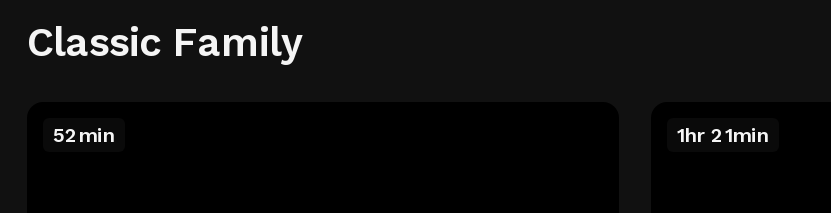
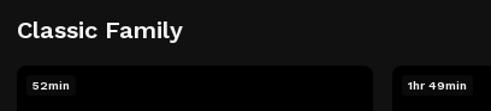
[677,124,769,146] 1hr 21min -> [408,79,467,92] 1hr 49min

